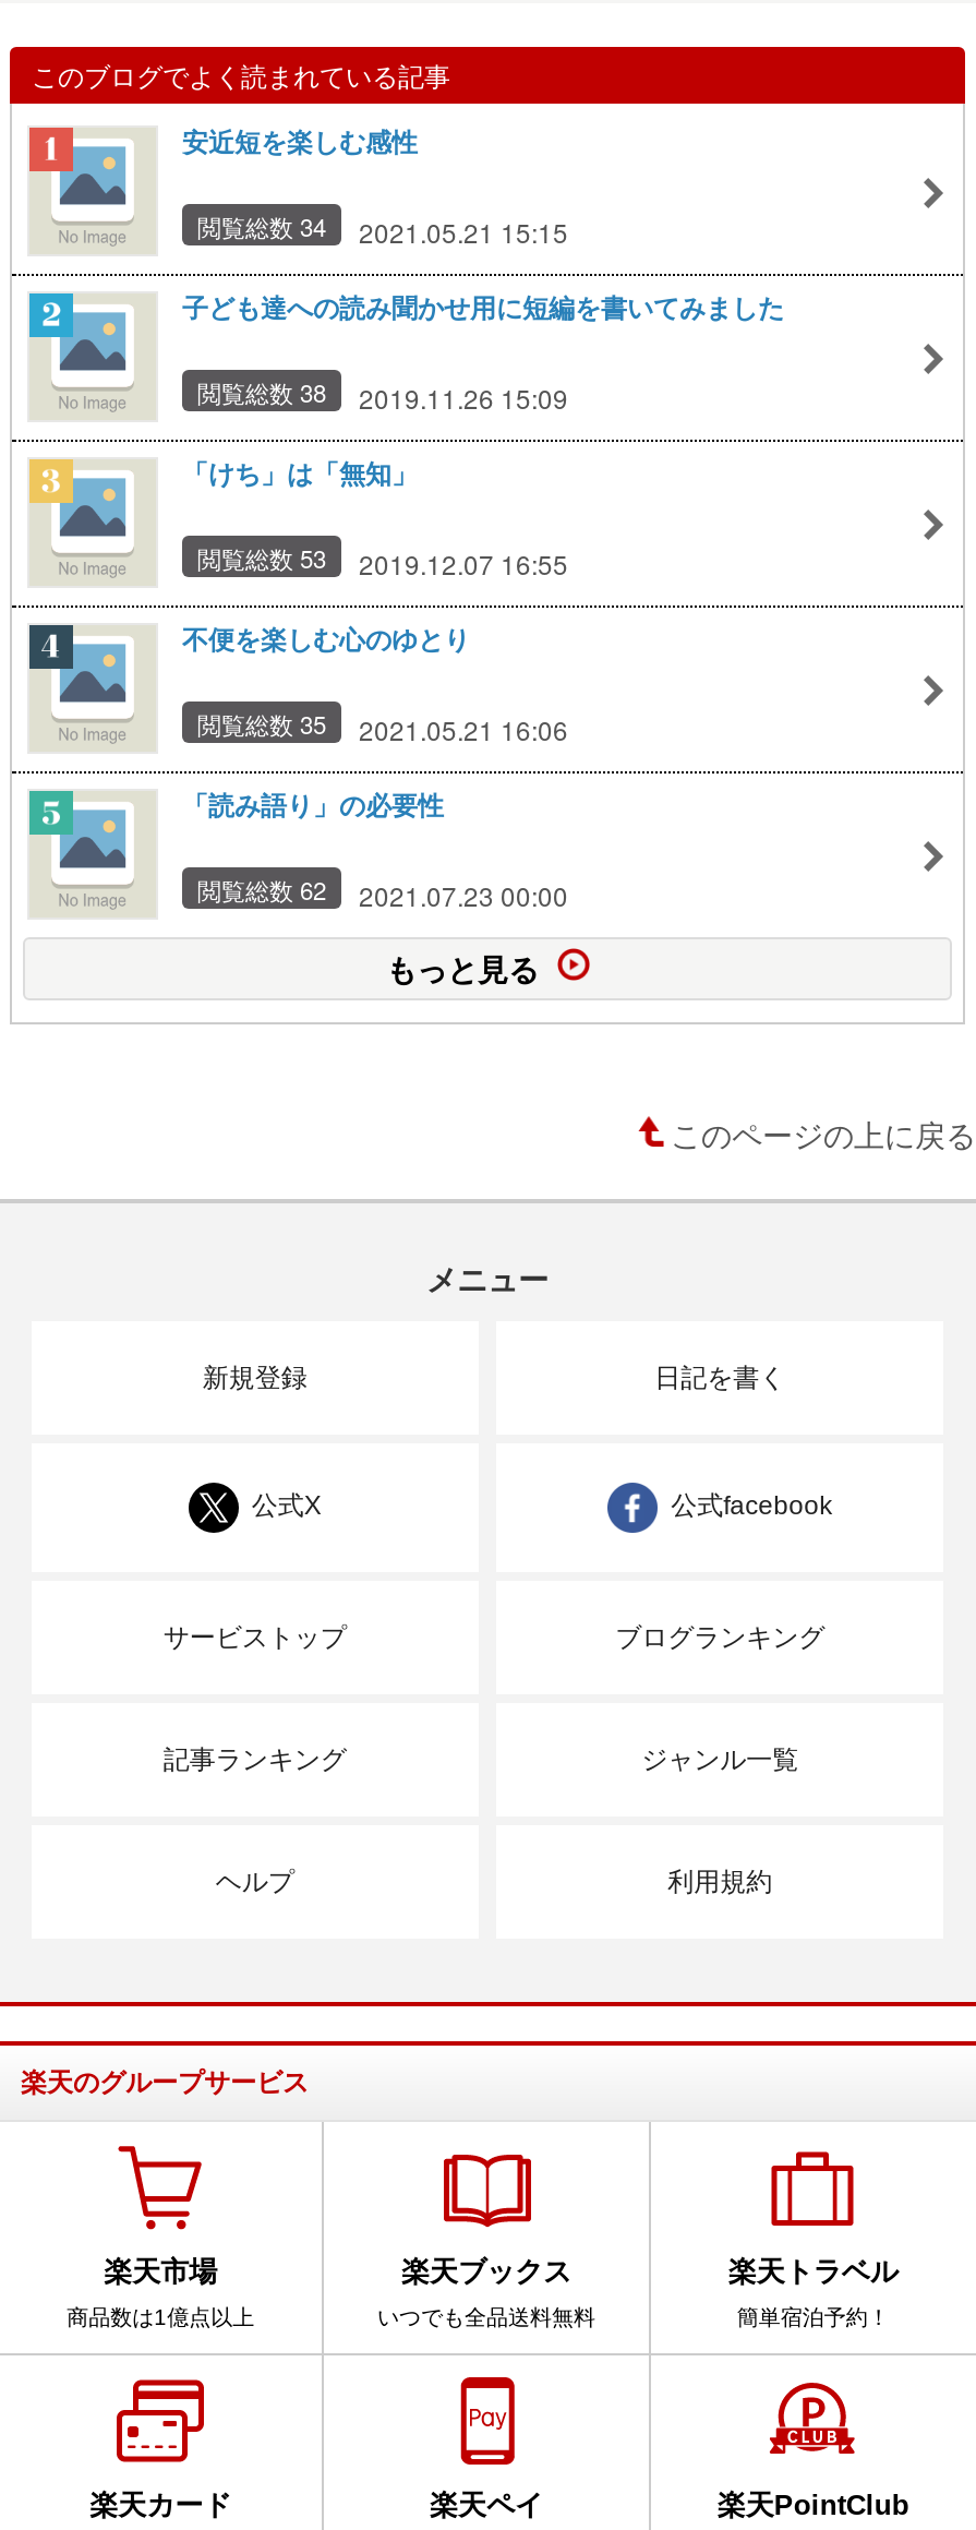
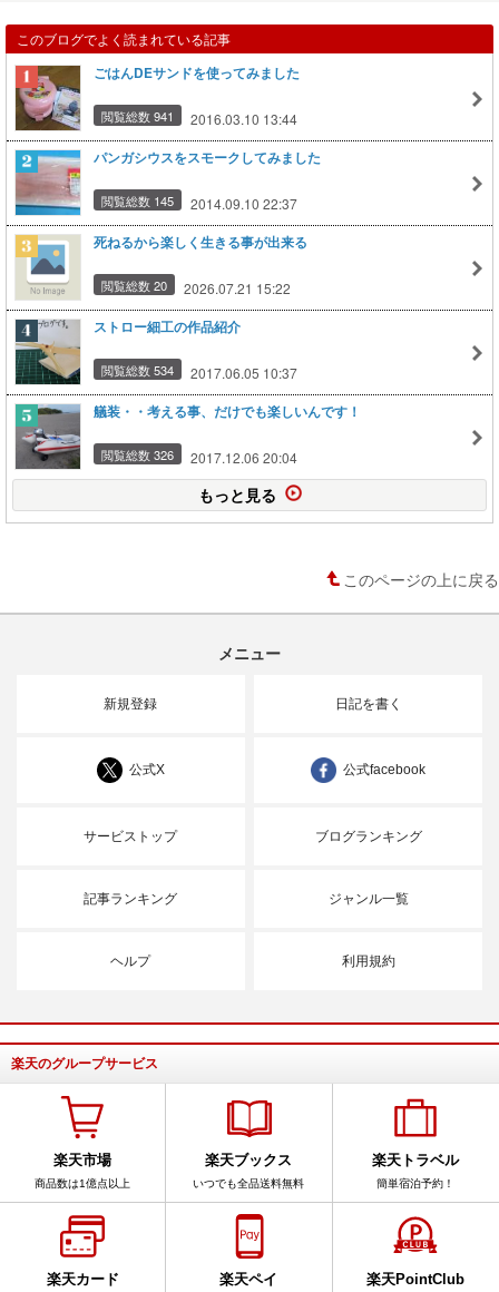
[29,123,418,254] [image] | 安近短を楽しむ感性 -> [14,63,300,131] [image] | ごはんDEサンドを使ってみました
[197,208,568,249] 閲覧総数 34 | 2021.05.21 15:15 -> [101,107,297,128] 閲覧総数 941 | 2016.03.10 13:44
[29,289,784,420] [image] | 子ども達への読み聞かせ用に短編を書いてみました -> [14,148,321,216] [image] | パンガシウスをスモークしてみました
[197,374,568,415] 閲覧総数 38 | 2019.11.26 15:09 -> [101,191,297,213] 閲覧総数 145 | 2014.09.10 22:37
[182,455,418,492] 「けち」は「無知」 -> [94,233,307,251] 死ねるから楽しく生きる事が出来る
[197,540,568,581] 閲覧総数 53 | 2019.12.07 16:55 -> [101,276,291,297] 閲覧総数 20 | 2026.07.21 15:22
[29,620,470,752] [image] | 不便を楽しむ心のゆとり -> [14,317,241,385] [image] | ストロー細工の作品紹介
[197,705,568,747] 閲覧総数 35 | 2021.05.21 16:06 -> [101,361,297,382] 閲覧総数 534 | 2017.06.05 10:37
[32,786,444,918] [image] | 「読み語り」の必要性 -> [16,402,361,470] [image] | 艤装・・考える事、だけでも楽しいんです！
[197,871,568,913] 閲覧総数 62 | 2021.07.23 00:00 -> [101,445,297,466] 閲覧総数 326 | 2017.12.06 20:04

